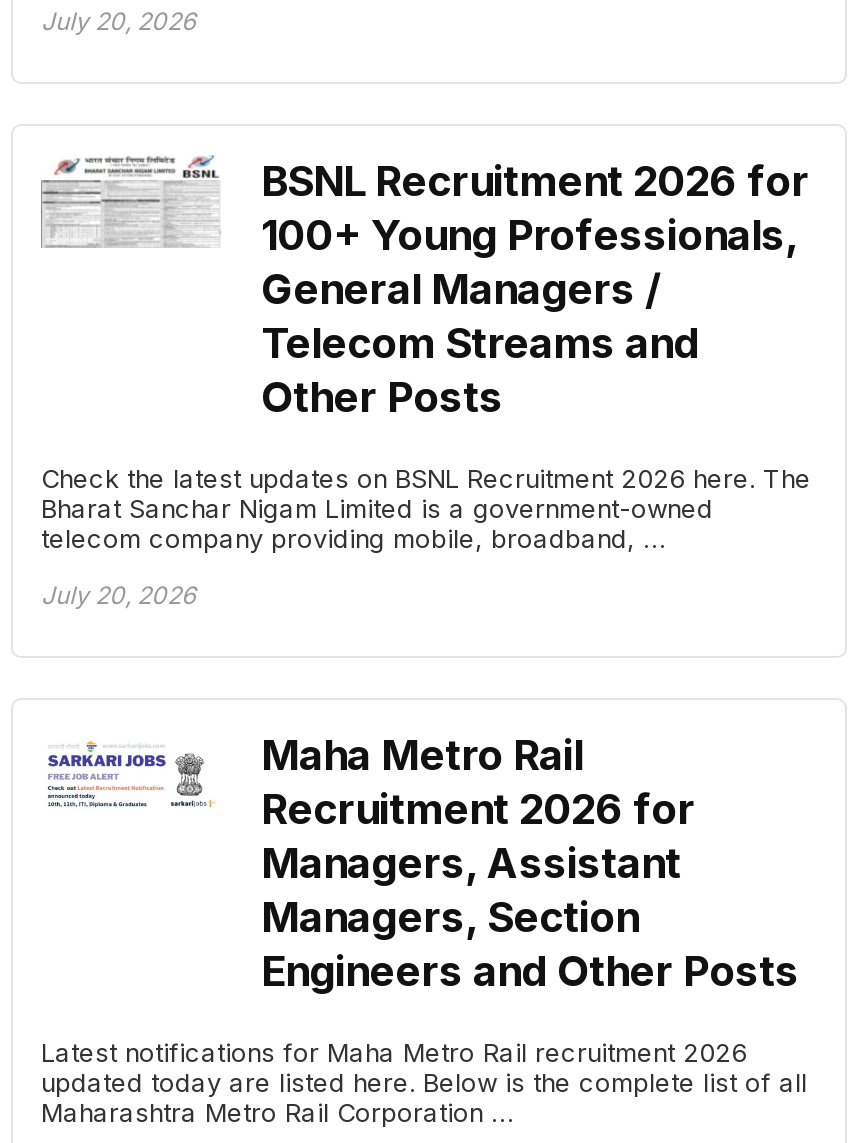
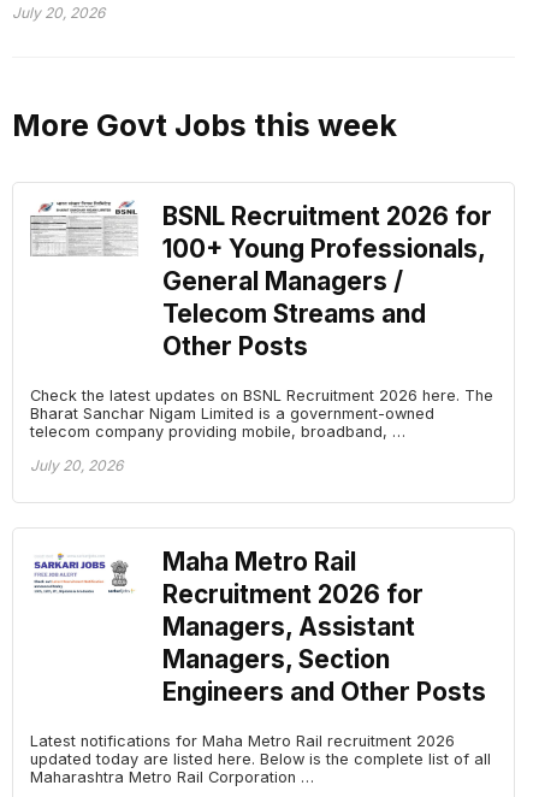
none -> [12,107,397,143] More Govt Jobs this week

